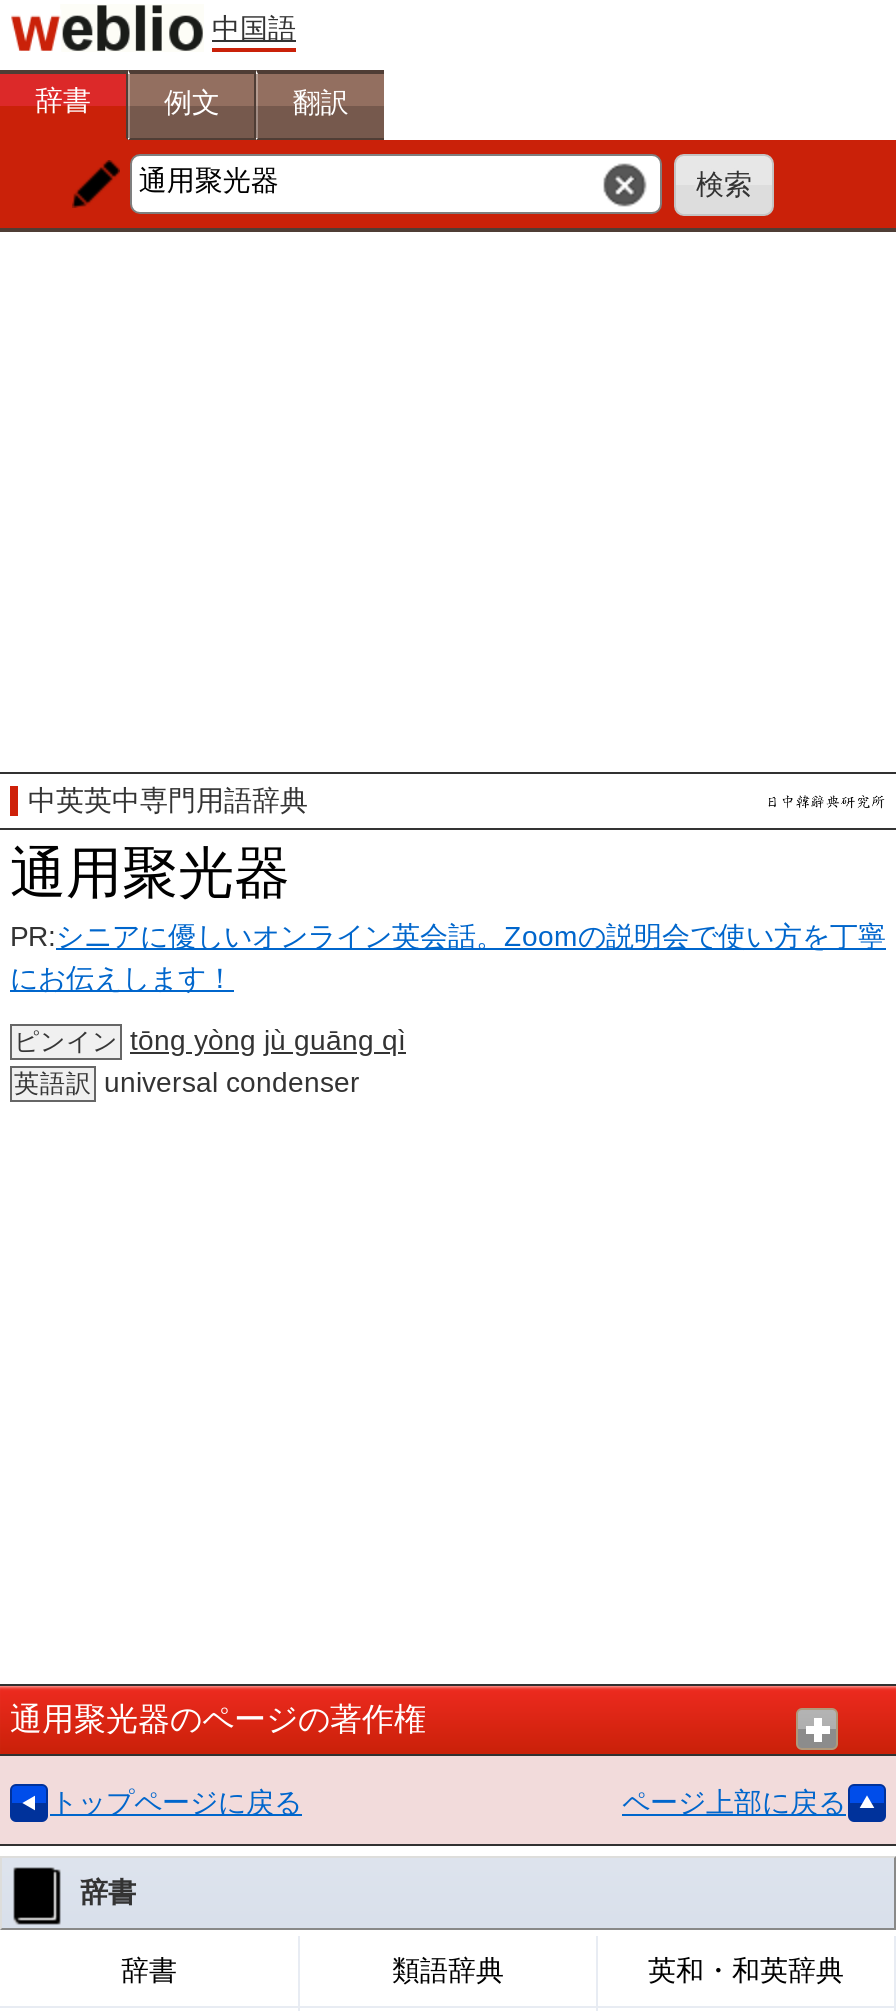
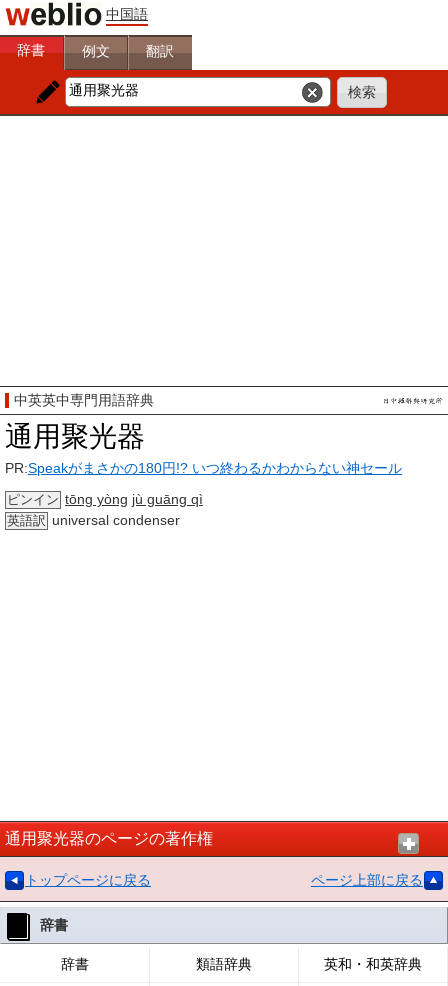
[10,920,886,994] PR:シニアに優しいオンライン英会話。Zoomの説明会で使い方を丁寧 | にお伝えします！ -> [5,460,402,476] PR:Speakがまさかの180円!? いつ終わるかわからない神セール

